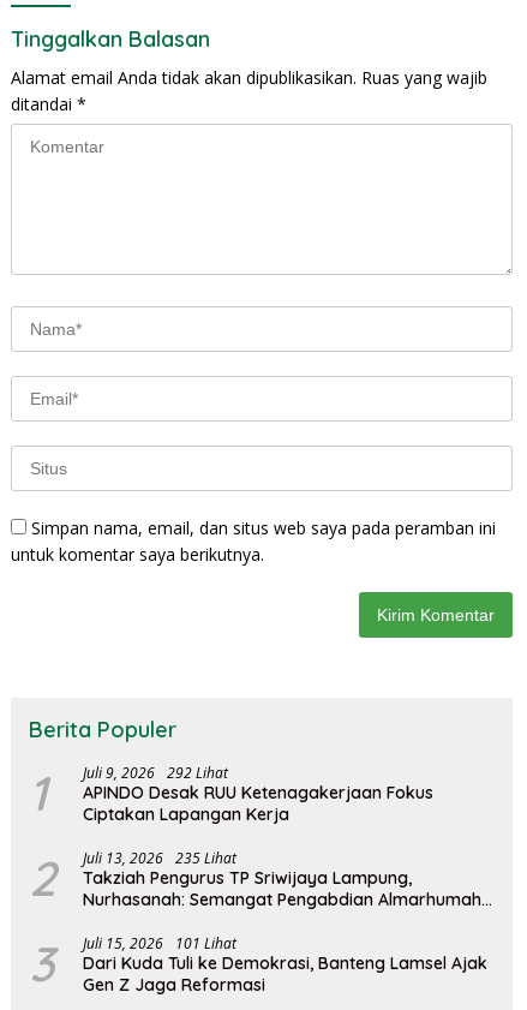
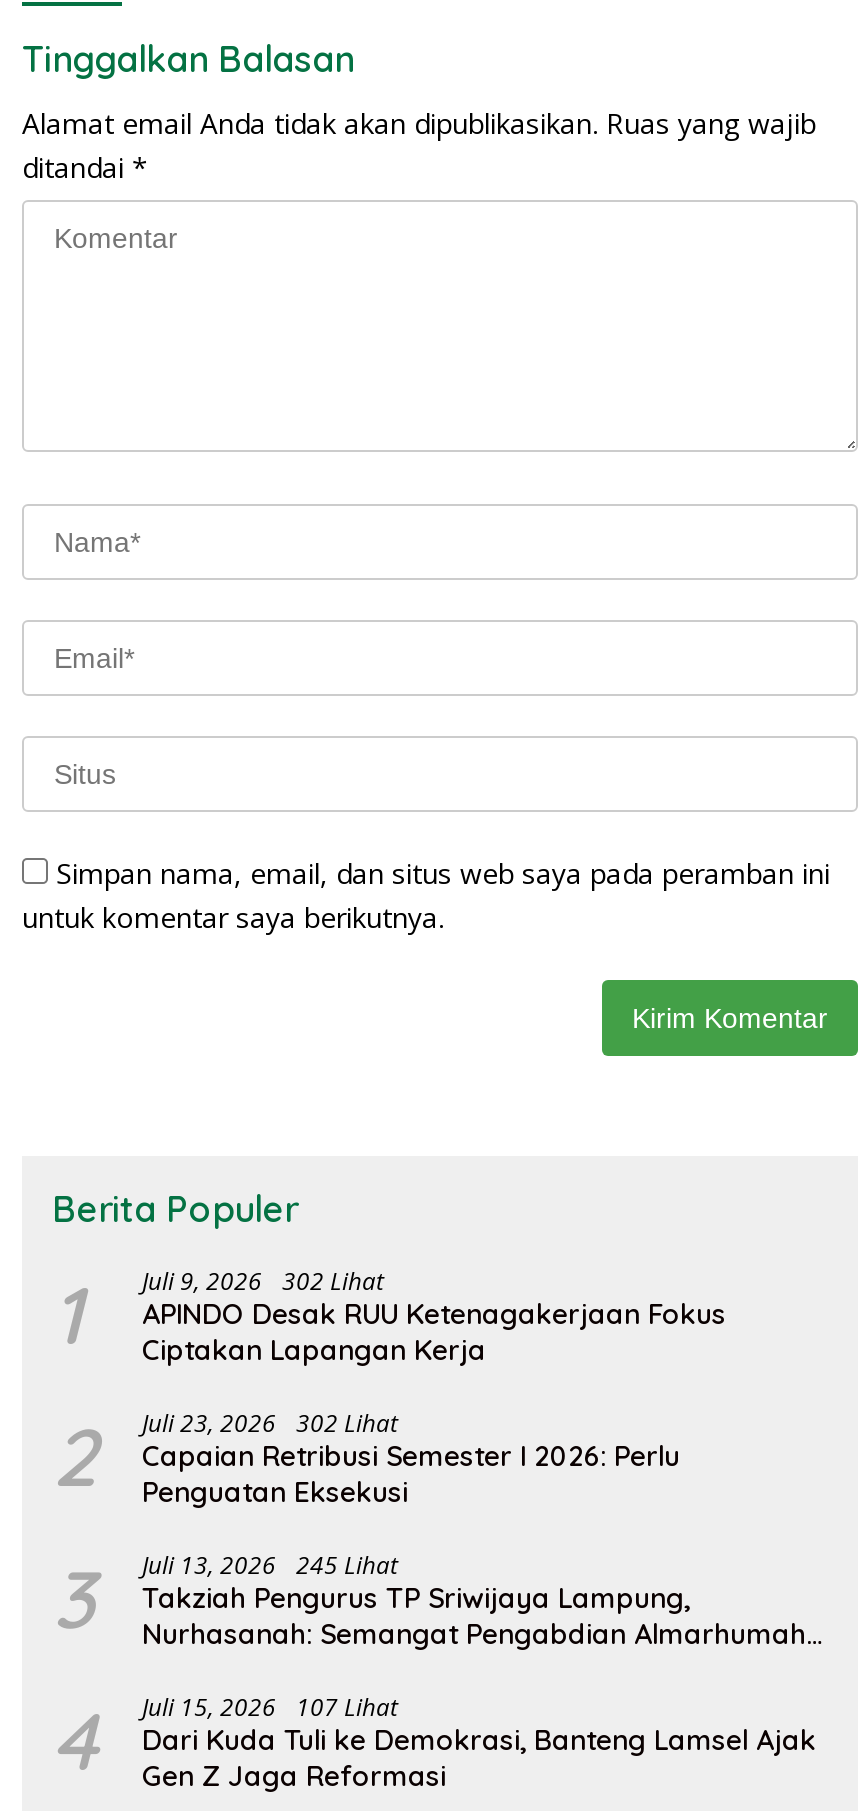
[29,763,433,825] 1 Juli 9, 2026 292 Lihat APINDO Desak RUU Ketenagakerjaan Fokus Ciptakan Lapangan Kerja -> [52,1264,726,1368] 1 Juli 9, 2026 302 Lihat APINDO Desak RUU Ketenagakerjaan Fokus Ciptakan Lapangan Kerja
[83,848,236,868] Juli 13, 2026 235 Lihat -> [52,1406,680,1648] Juli 23, 2026 302 Lihat | Capaian Retribusi Semester I 2026: Perlu | Penguatan Eksekusi | 3 | Juli 13, 2026 245 Lihat
[29,933,54,993] 3 -> [52,1690,98,1790] 4
[83,933,236,954] Juli 15, 2026 101 Lihat -> [142,1690,398,1724] Juli 15, 2026 107 Lihat

